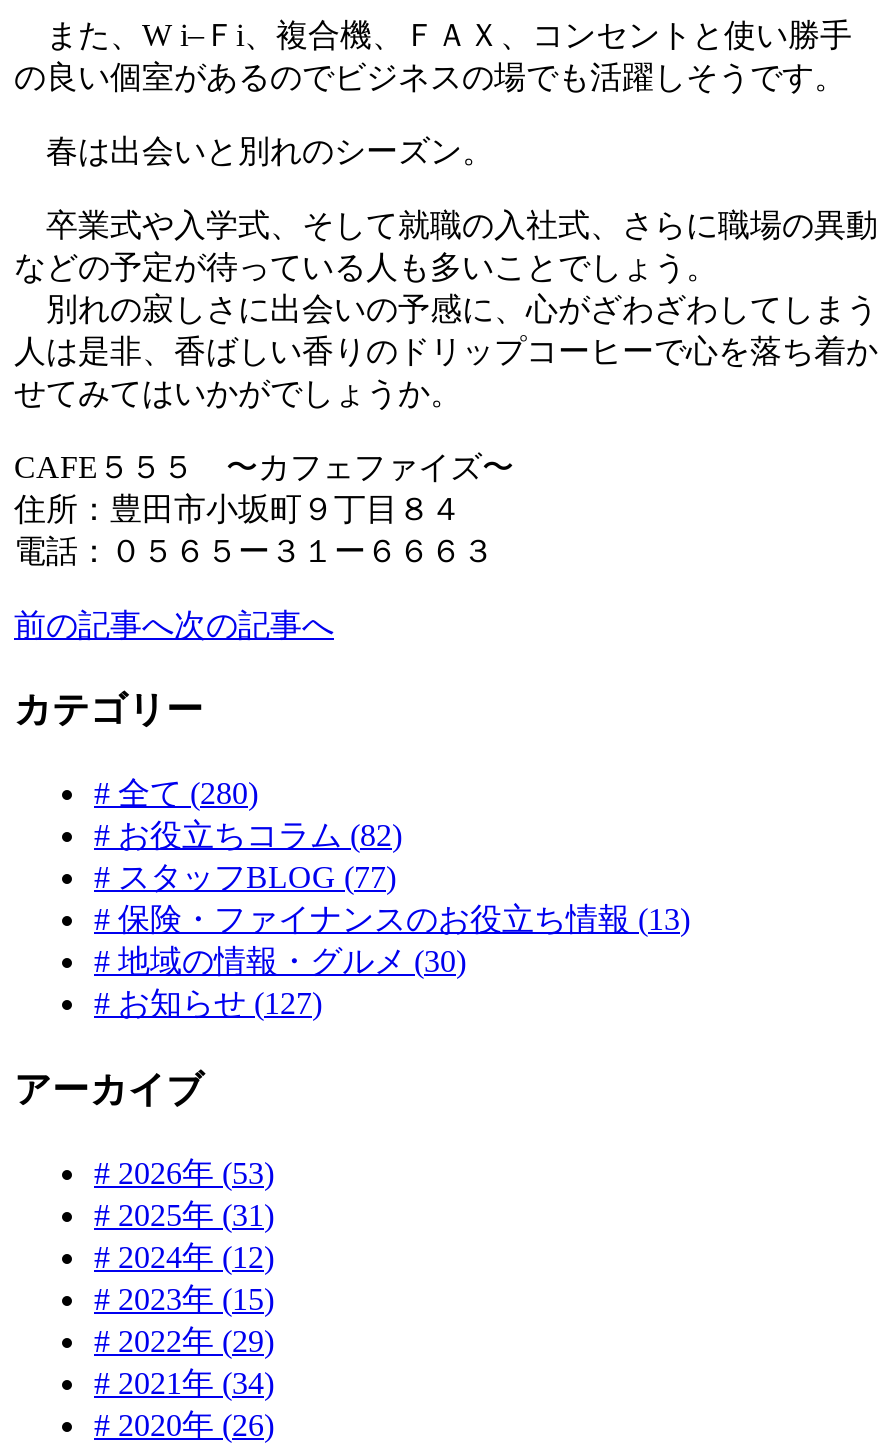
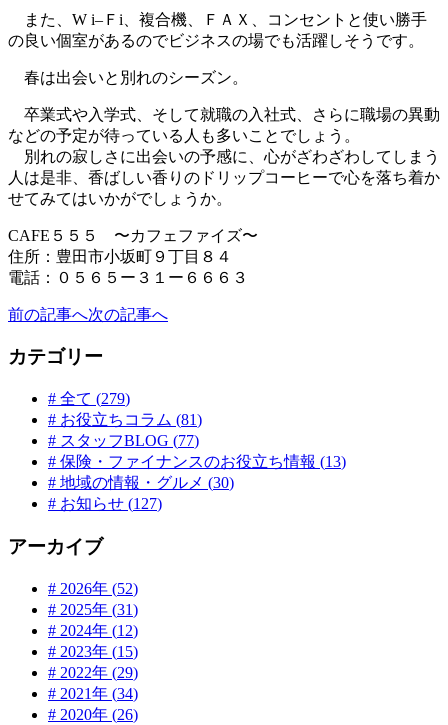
[94,776,258,810] # 全て (280) -> [48,390,130,407] # 全て (279)
[94,818,402,852] #お役立ちコラム(82) -> [48,411,202,428] #お役立ちコラム(81)
[94,1155,274,1189] #2026年 (53) -> [48,580,138,597] #2026年 (52)

